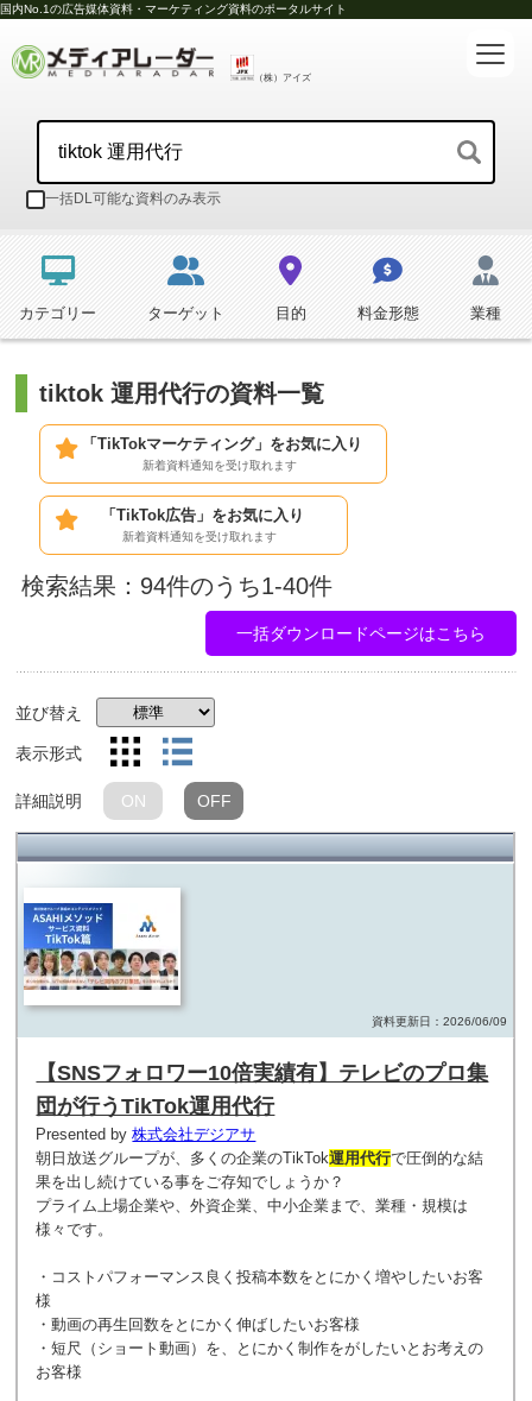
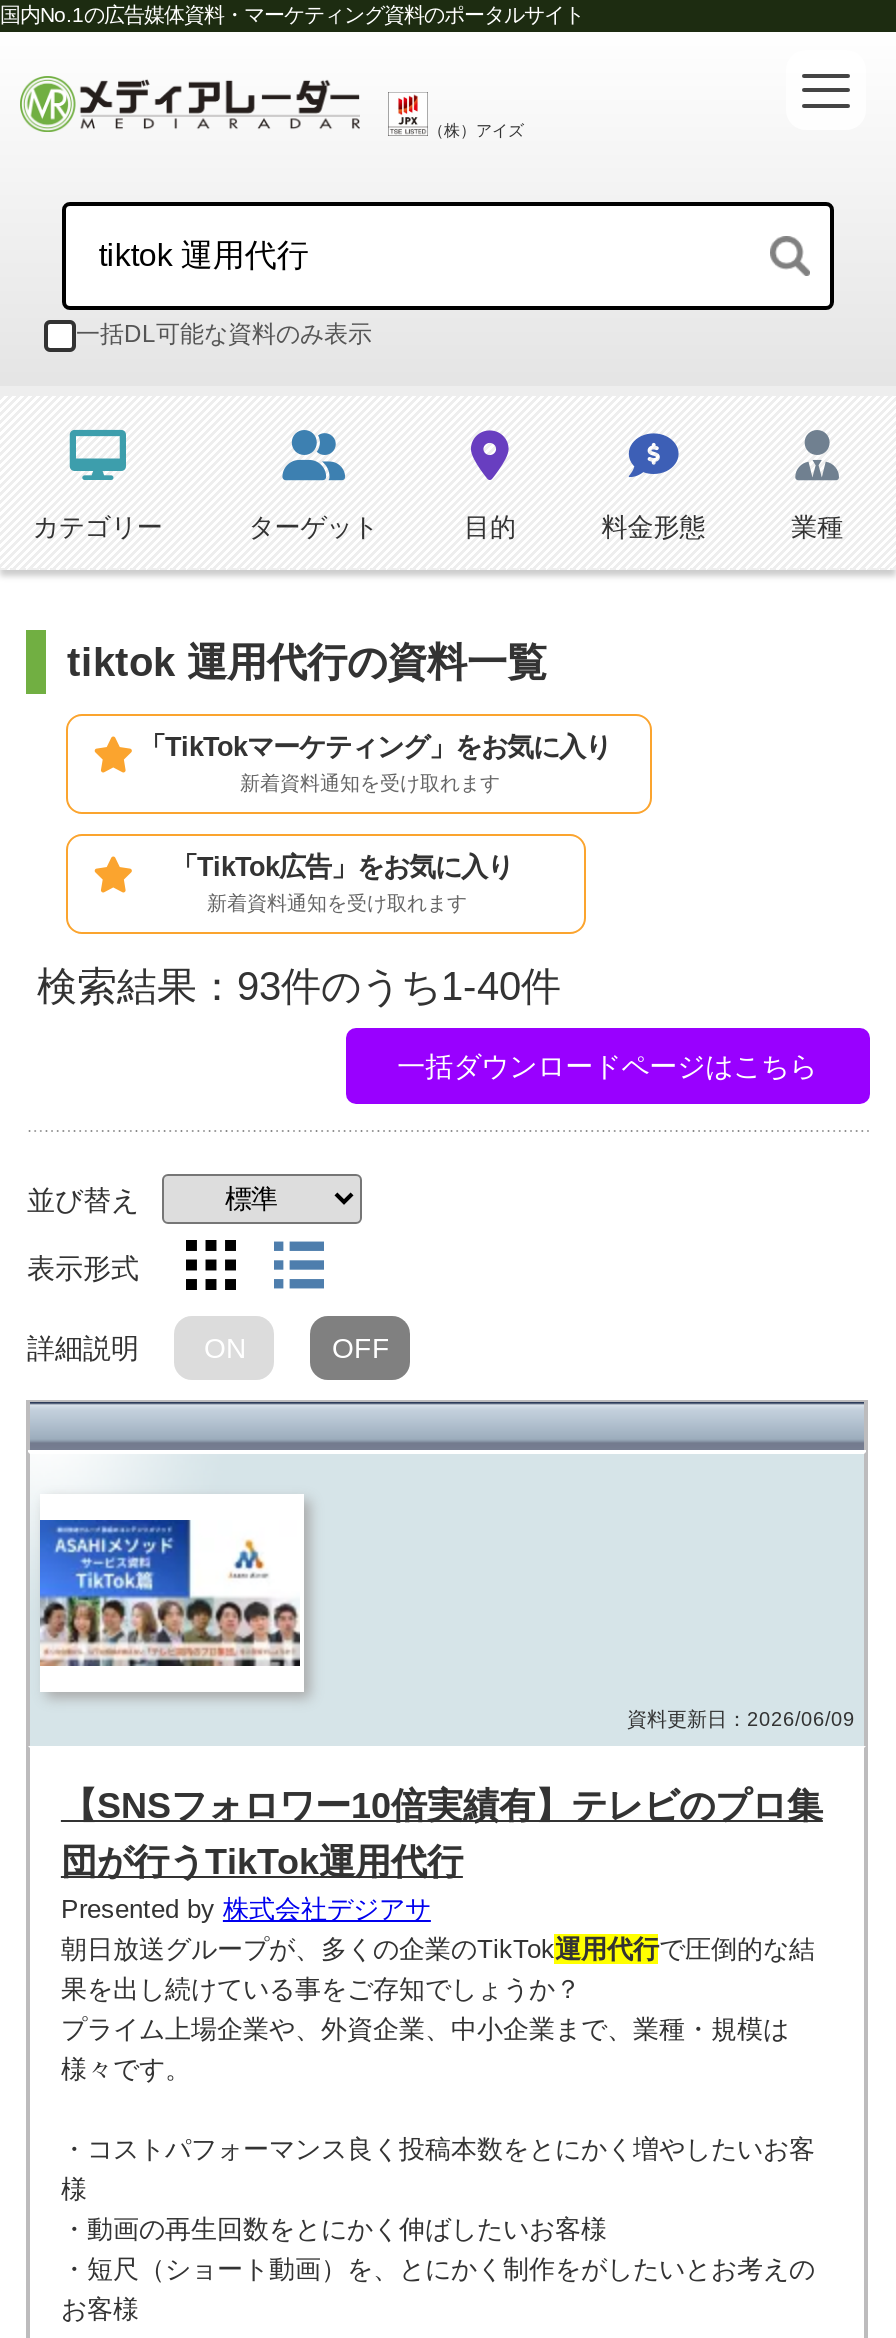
[22,573,333,599] 検索結果：94件のうち1-40件 -> [37,964,561,1008] 検索結果：93件のうち1-40件

